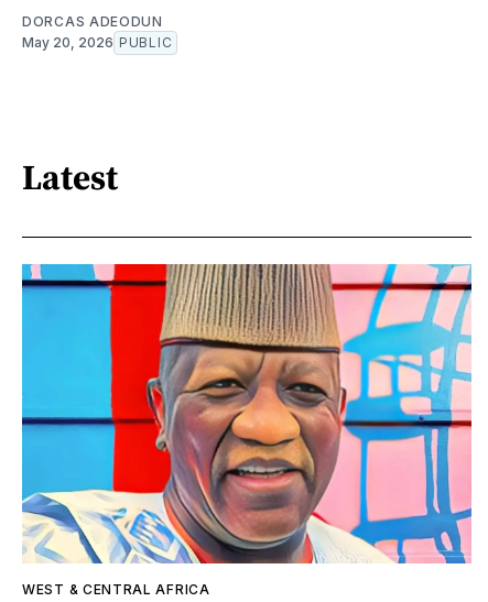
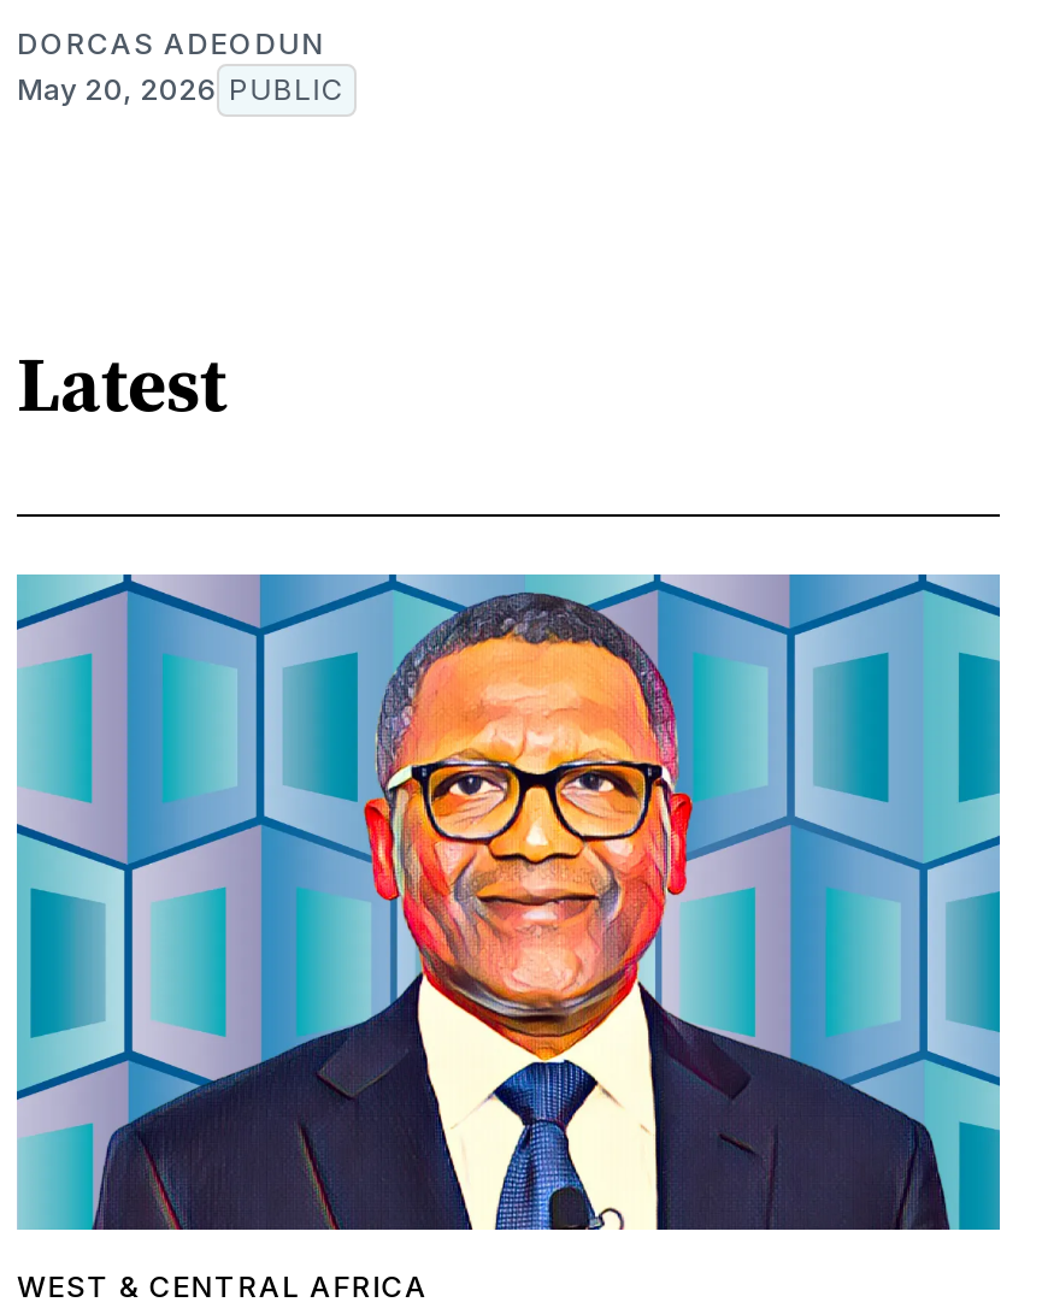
[21,263,473,565] [image] -> [14,572,1002,1232] [image]

